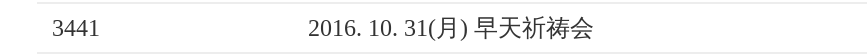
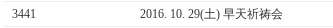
[308,14,594,42] 2016. 10. 31(月) 早天祈祷会 -> [139,7,282,21] 2016. 10. 29(土) 早天祈祷会

